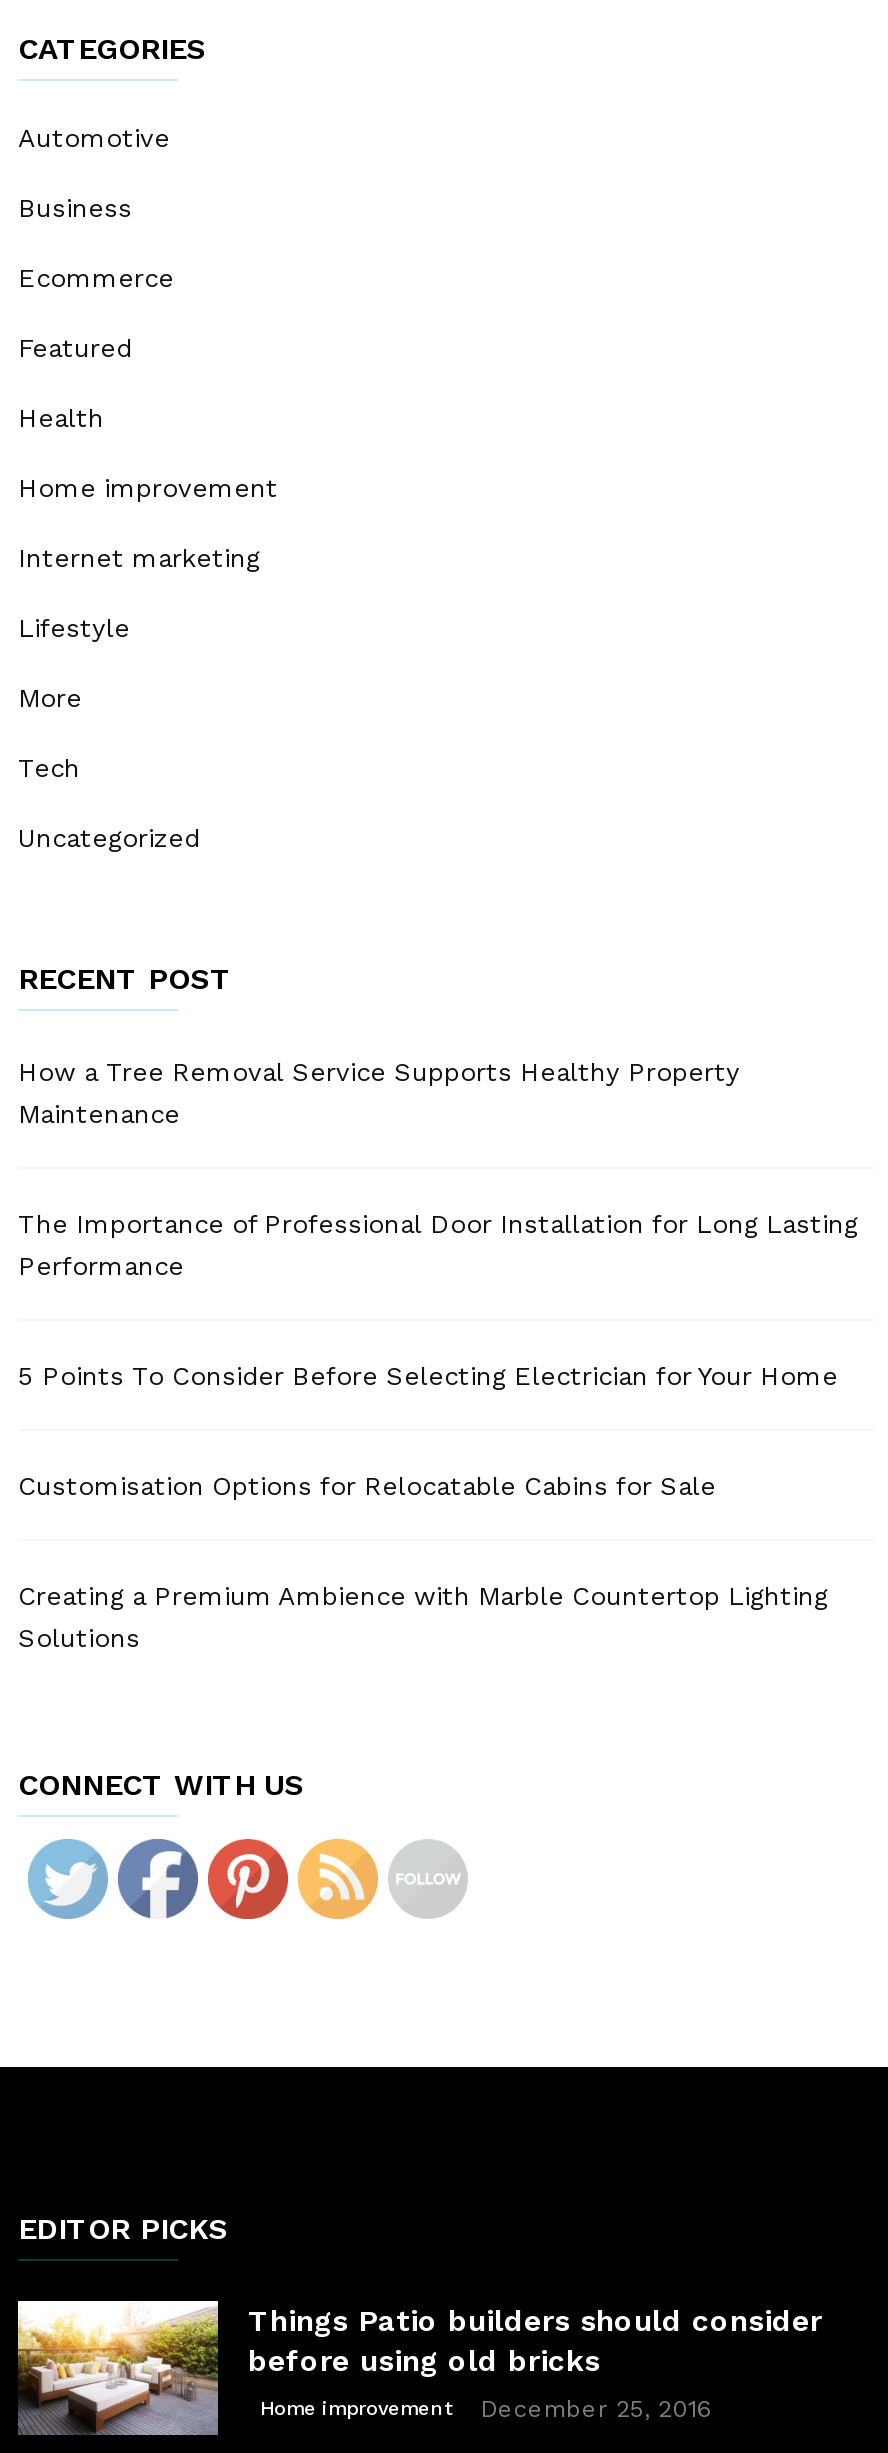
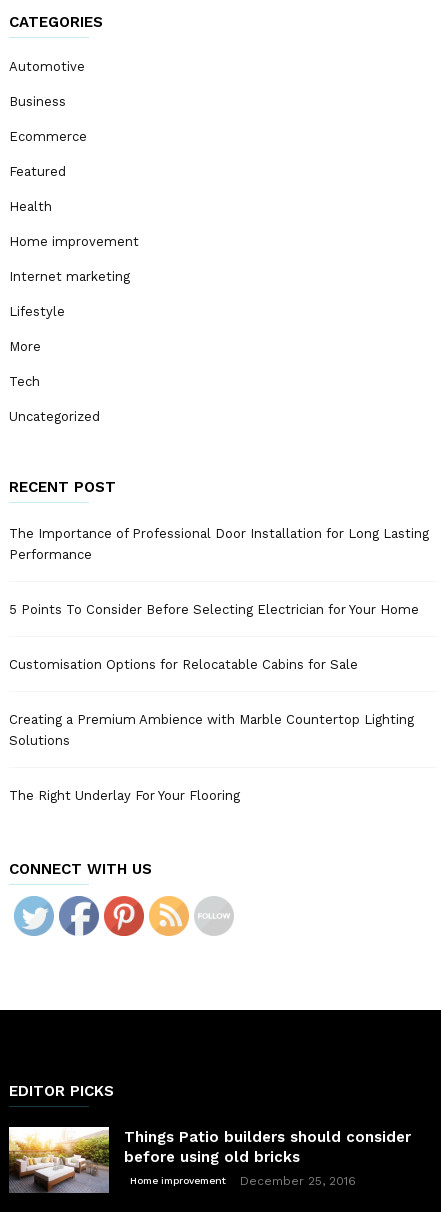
[18,1058,740,1130] How a Tree Removal Service Supports Healthy Property | Maintenance -> none
moved [18,1210,858,1654] -> [9,526,429,748]: The Importance of Professional Door Installation for Long Lasting | Performance | 5 Points To Consider Before Selecting Electrician for Your Home | Customisation Options for Relocatable Cabins for Sale | Creating a Premium Ambience with Marble Countertop Lighting | Solutions
none -> [9,788,240,803] The Right Underlay For Your Flooring

